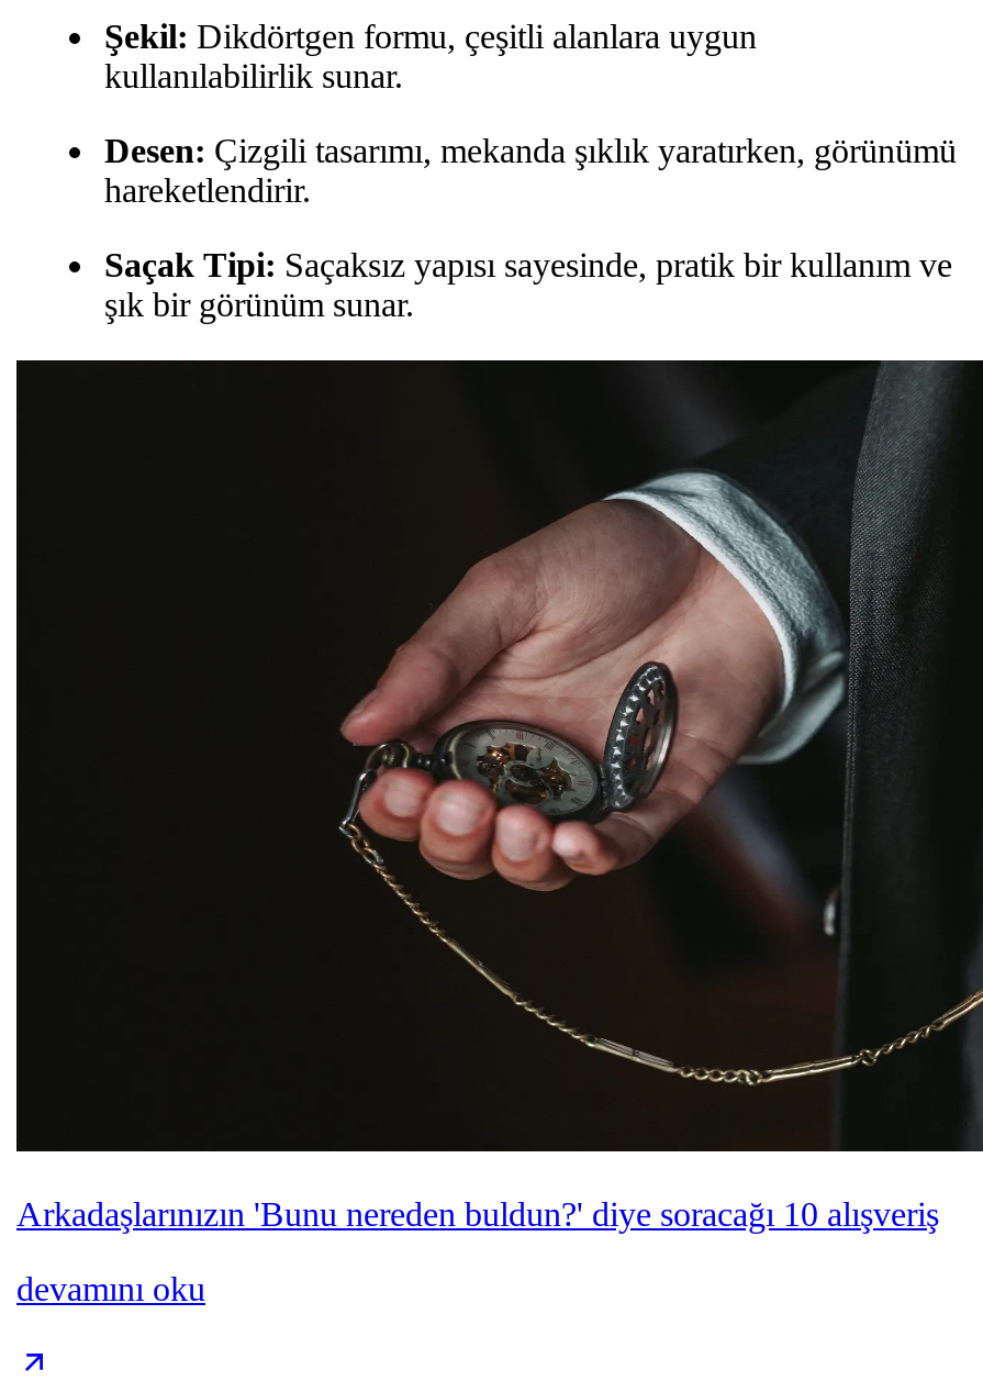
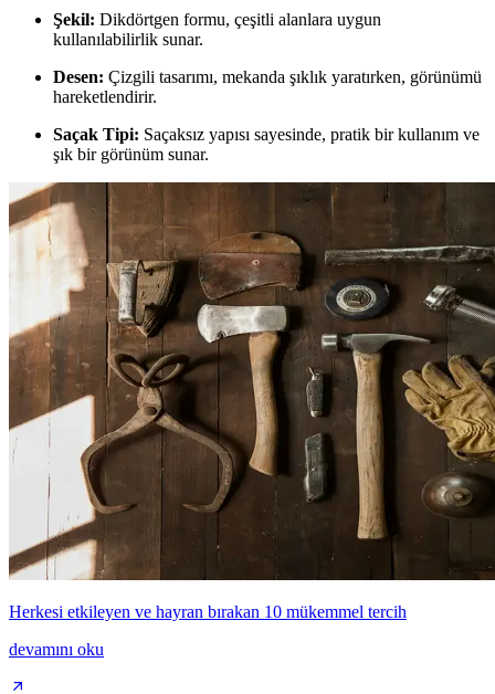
[14,358,976,1232] [image] | Arkadaşlarınızın 'Bunu nereden buldun?' diye soracağı 10 alışveriş -> [8,181,492,621] [image] | Herkesi etkileyen ve hayran bırakan 10 mükemmel tercih

